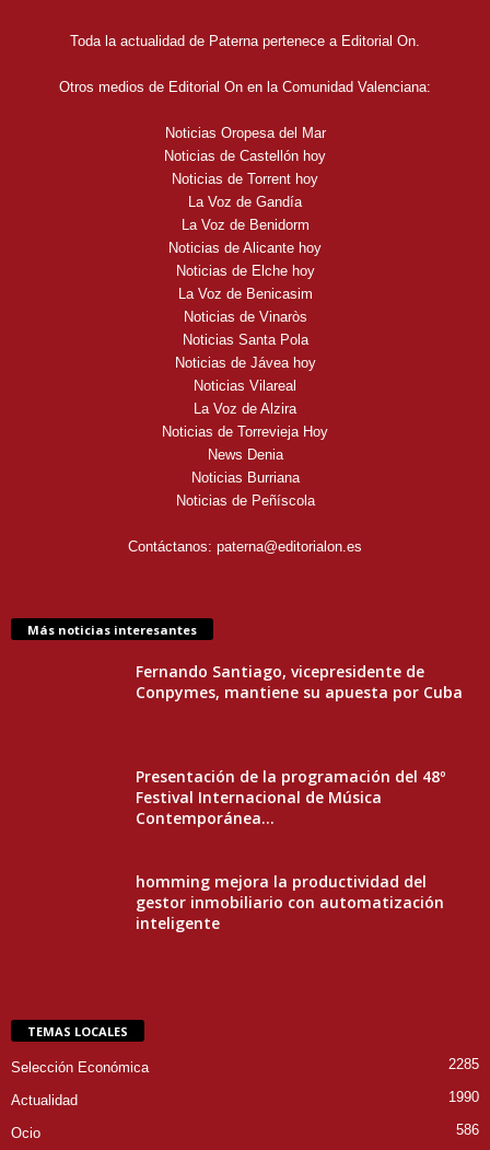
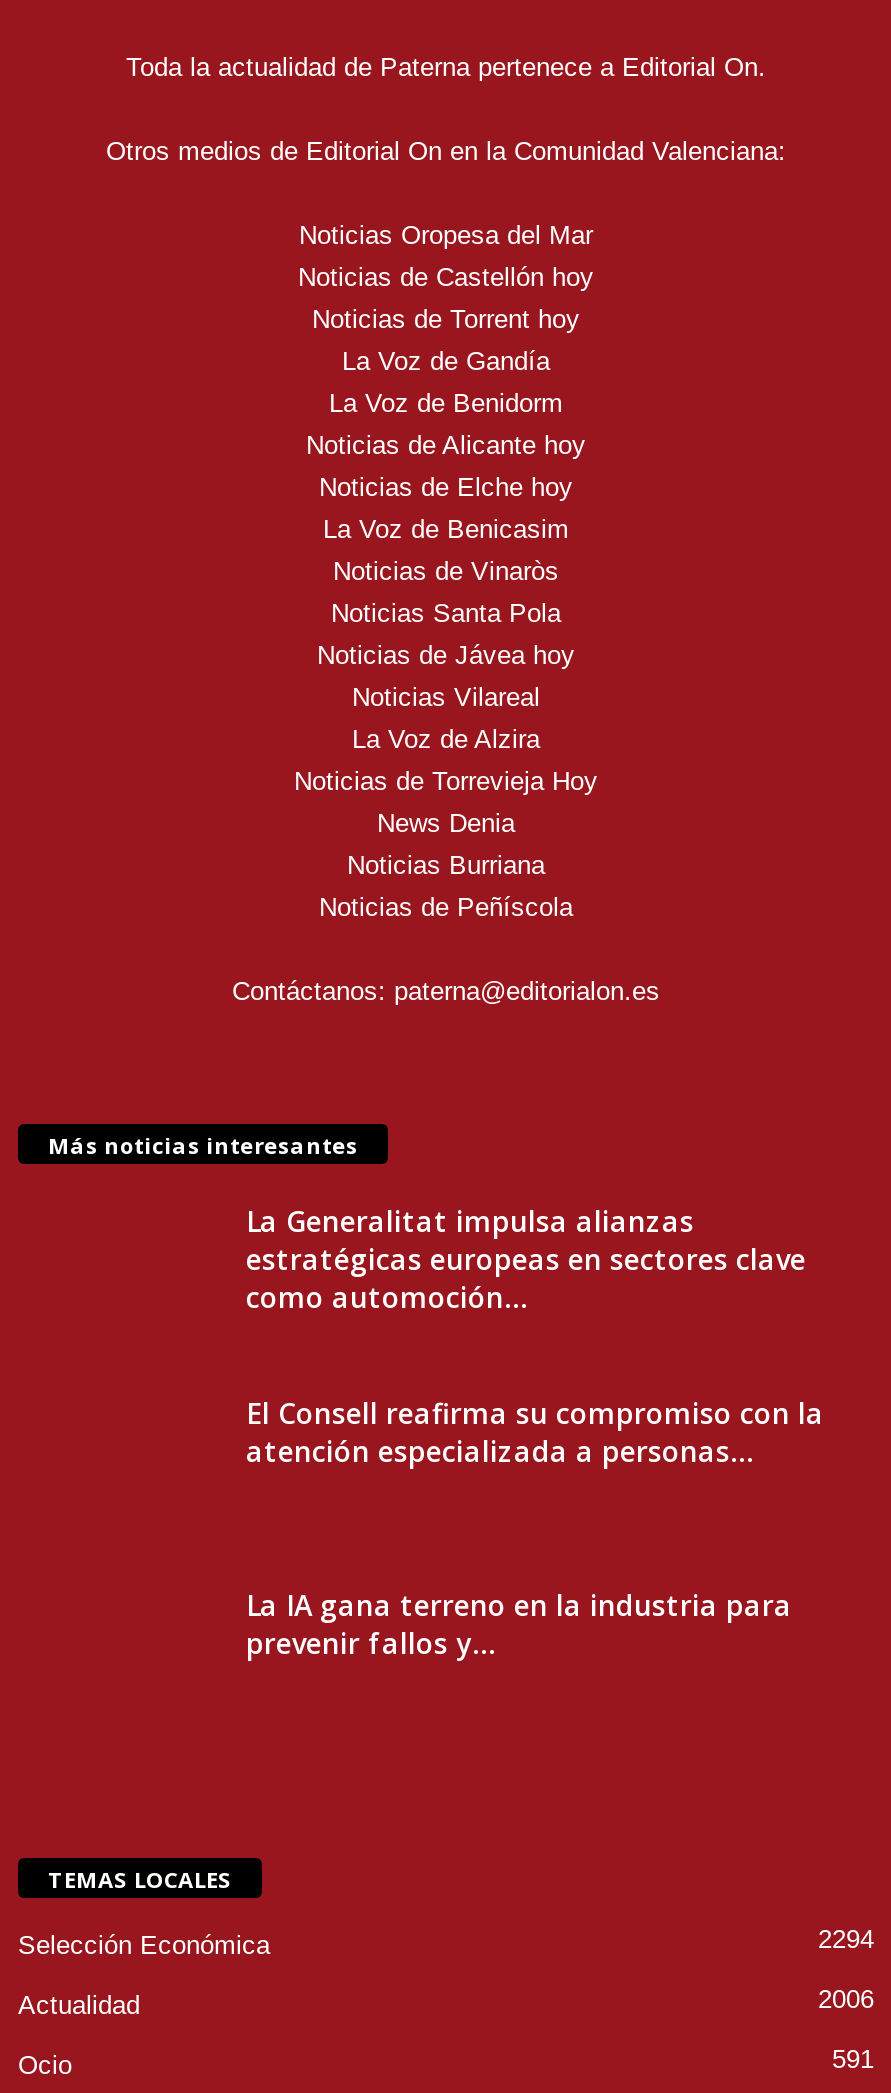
[136,661,463,703] Fernando Santiago, vicepresidente de | Conpymes, mantiene su apuesta por Cuba -> [246,1203,806,1317] La Generalitat impulsa alianzas | estratégicas europeas en sectores clave | como automoción...
[136,766,445,829] Presentación de la programación del 48º | Festival Internacional de Música | Contemporánea... -> [246,1395,824,1471] El Consell reafirma su compromiso con la | atención especializada a personas...
[136,871,444,934] homming mejora la productividad del | gestor inmobiliario con automatización | inteligente -> [246,1587,792,1663] La IA gana terreno en la industria para | prevenir fallos y...
[448,1056,479,1073] 2285 -> [818,1925,874,1955] 2294
[448,1089,479,1106] 1990 -> [818,1985,874,2015] 2006
[456,1122,479,1138] 586 -> [832,2045,874,2075] 591

